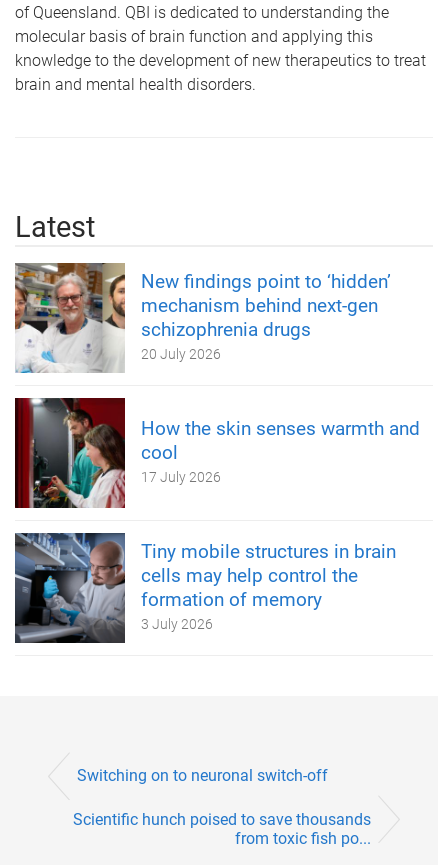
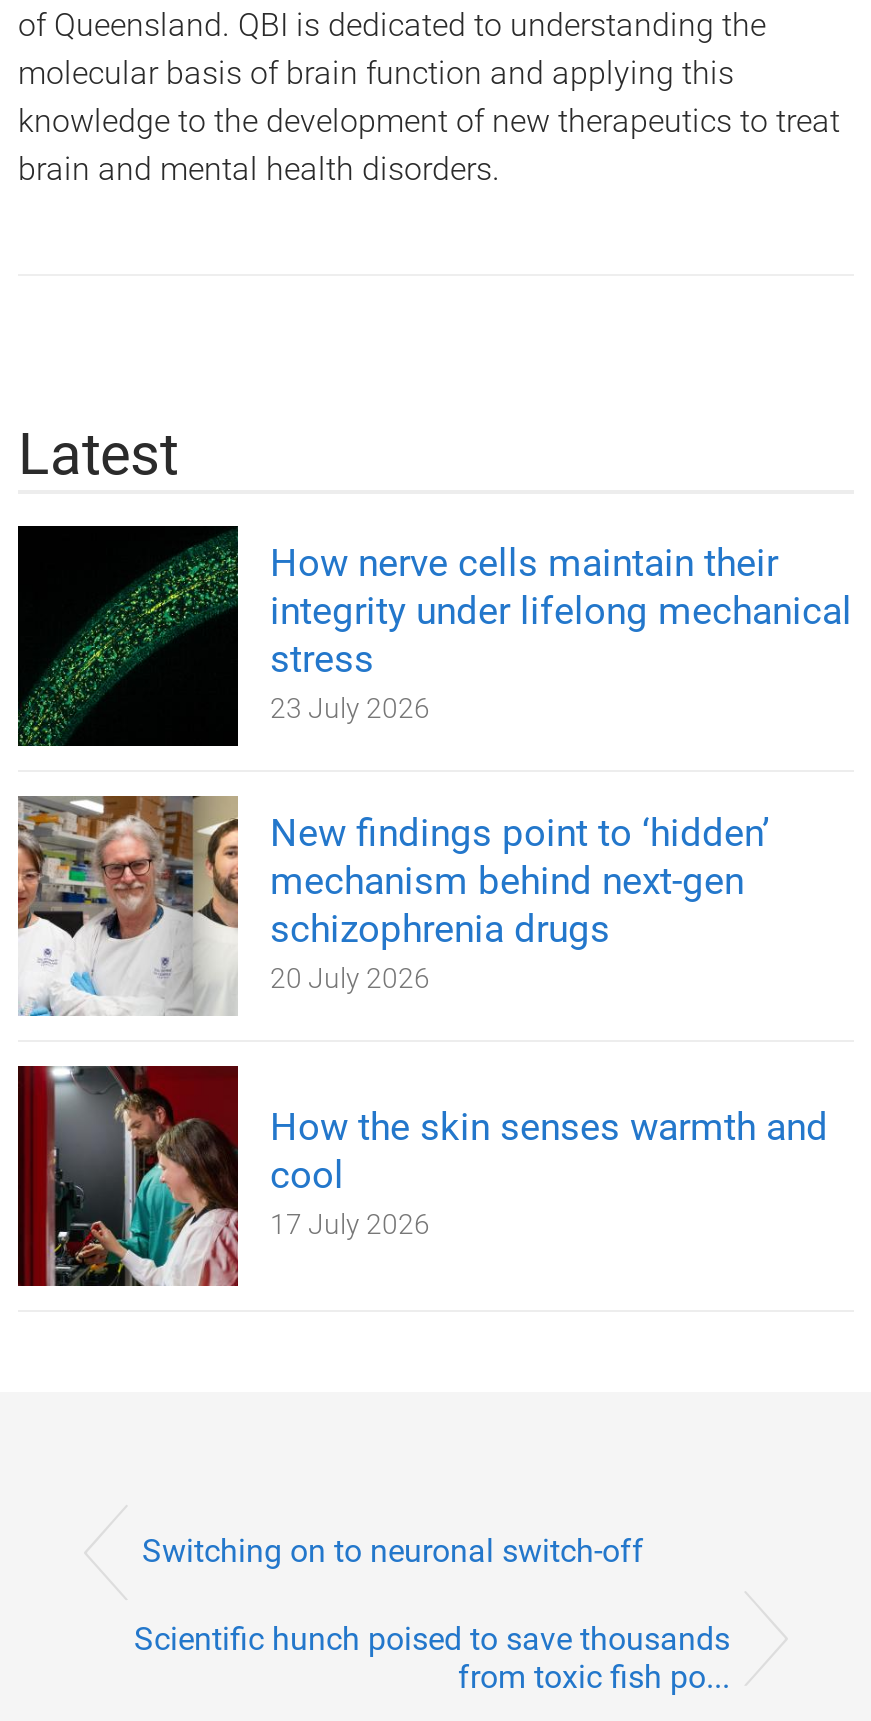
none -> [16,524,852,748] [image] | How nerve cells maintain their | integrity under lifelong mechanical | stress | 23 July 2026
moved [13,262,420,485] -> [14,794,828,1240]: [image] | New findings point to ‘hidden’ | mechanism behind next-gen | schizophrenia drugs | 20 July 2026 | How the skin senses warmth and | cool | 17 July 2026
[14,532,396,644] [image] | Tiny mobile structures in brain | cells may help control the | formation of memory | 3 July 2026 -> none

